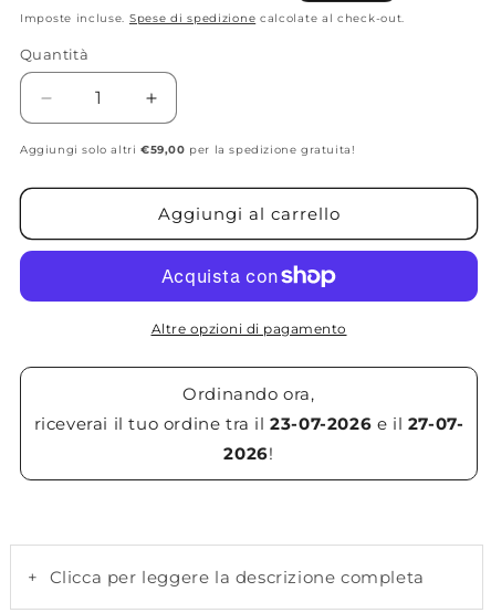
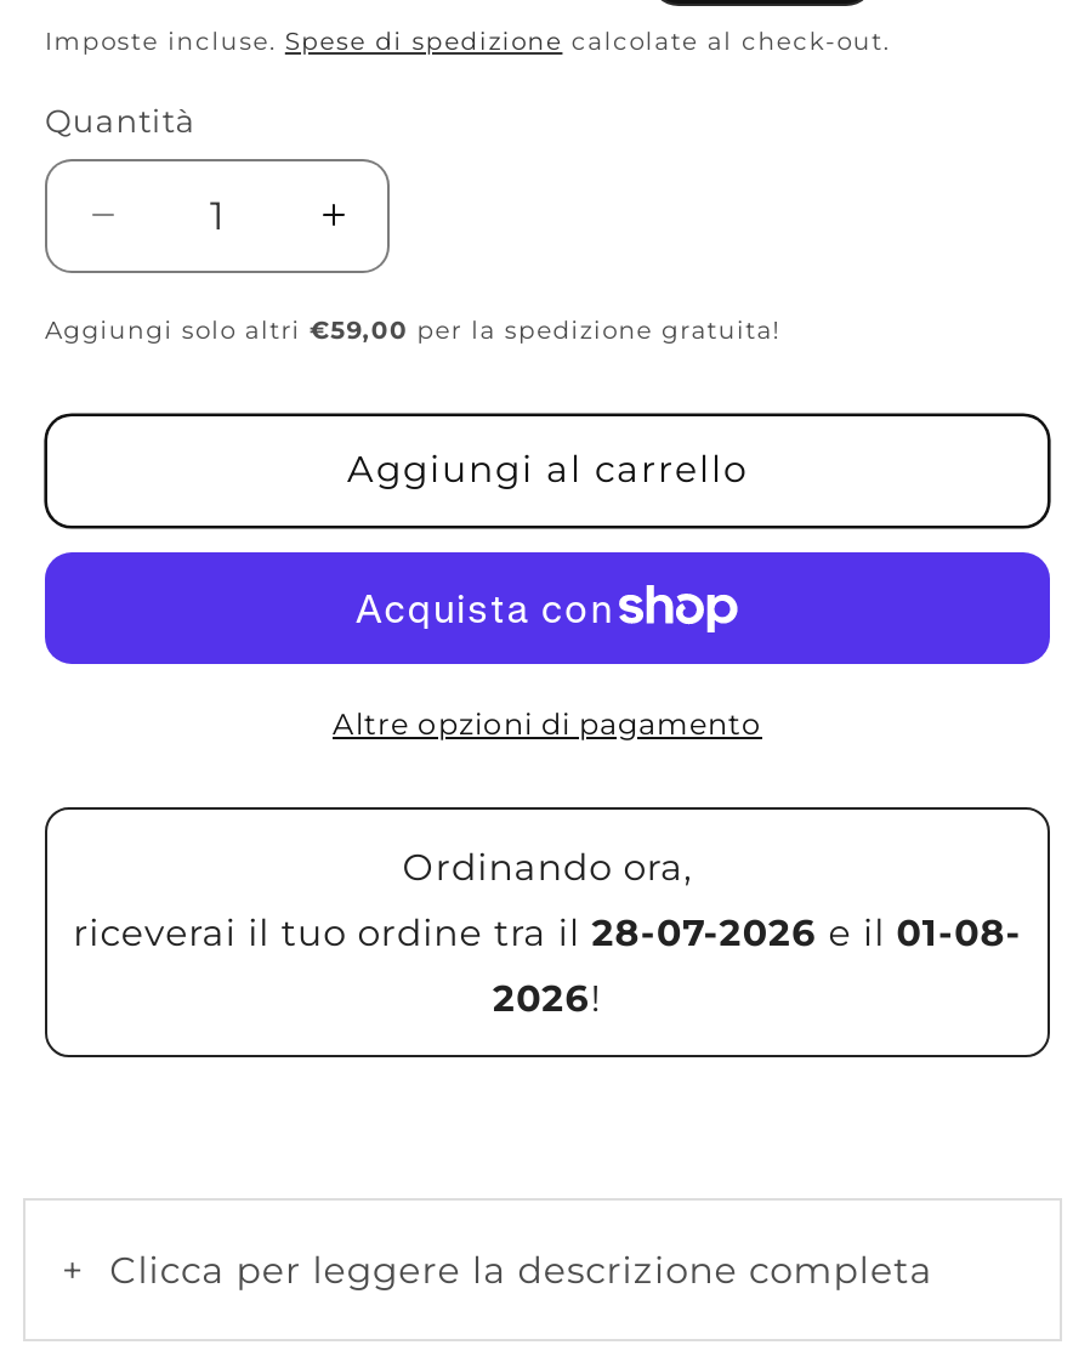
[34,413,464,434] riceverai il tuo ordine tra il 23-07-2026 e il 27-07- -> [73,909,1022,955] riceverai il tuo ordine tra il 28-07-2026 e il 01-08-

